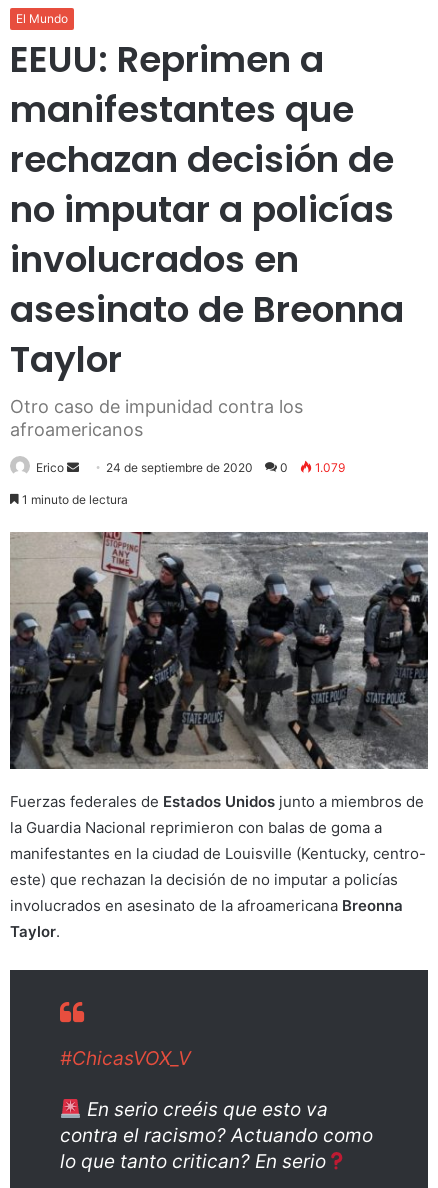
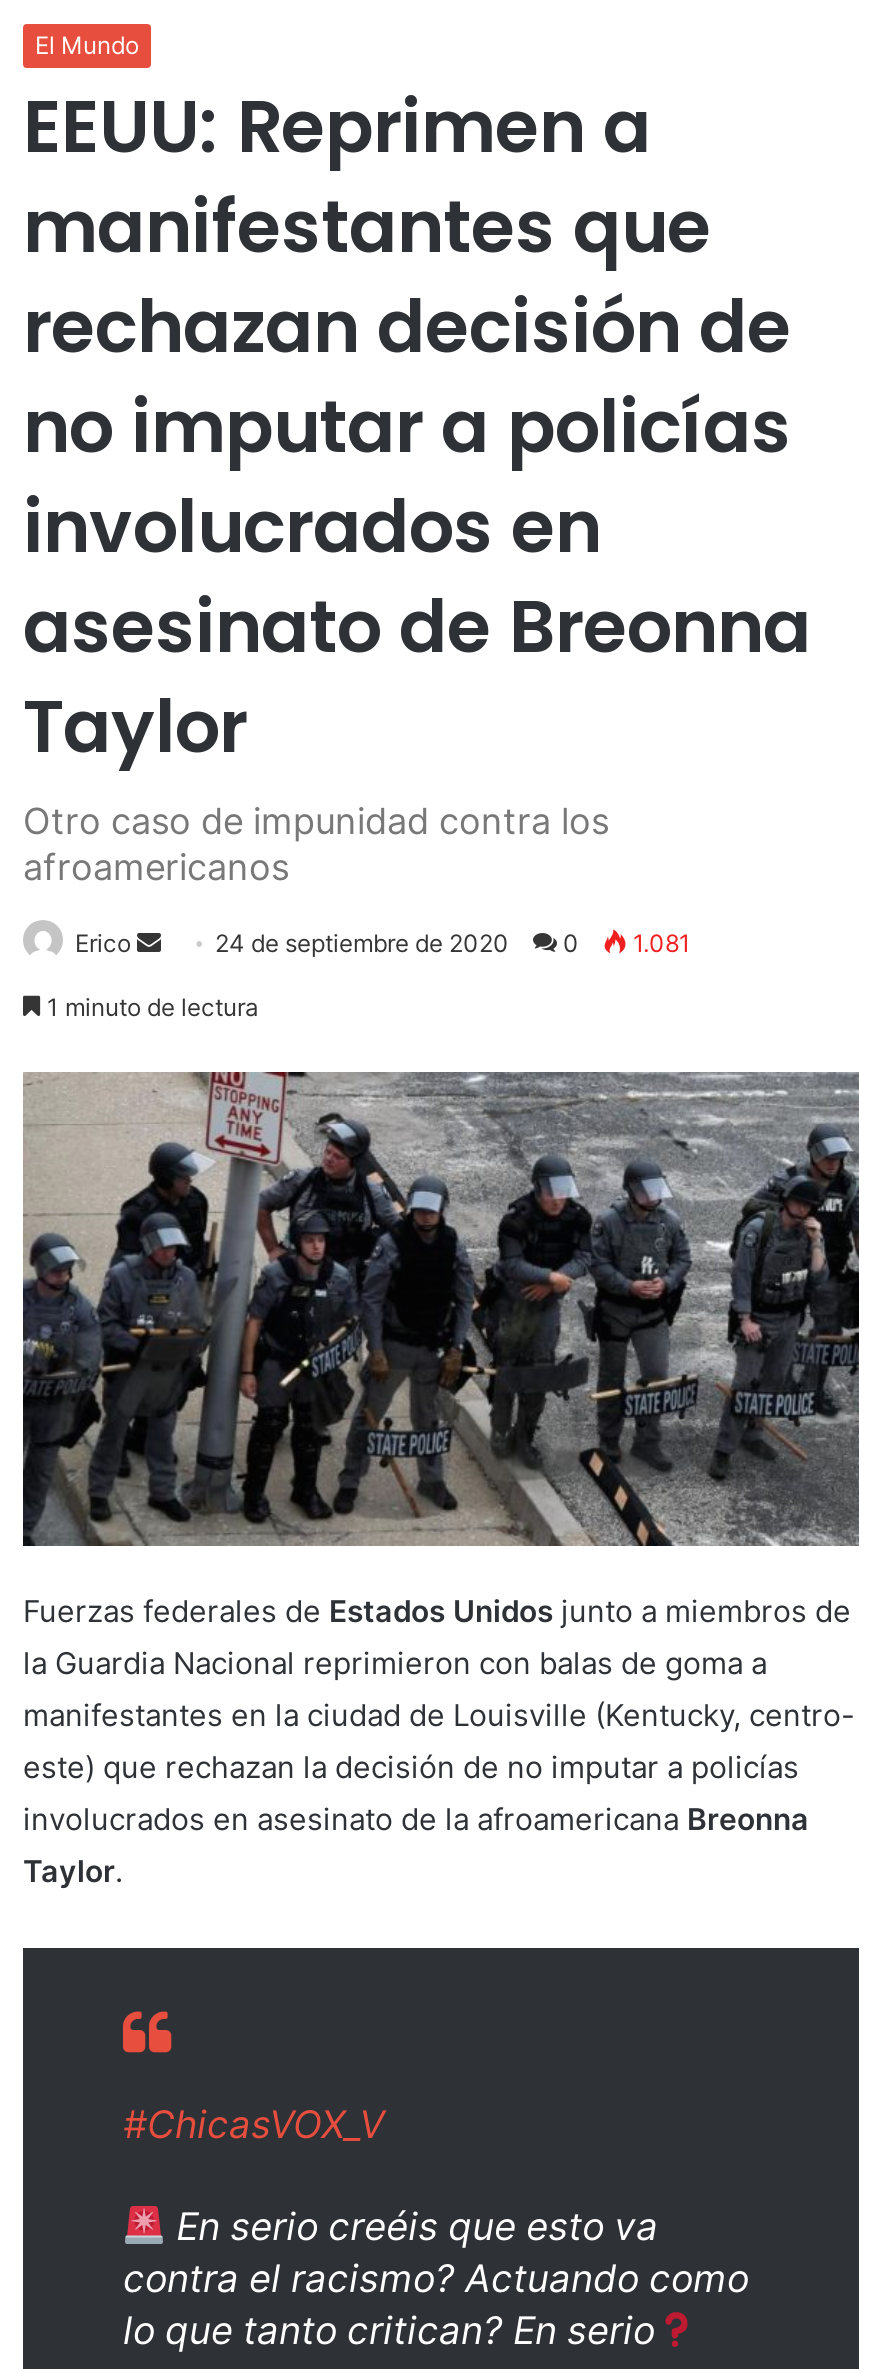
[312,460,345,475] 1.079 -> [627,928,691,958] 1.081

